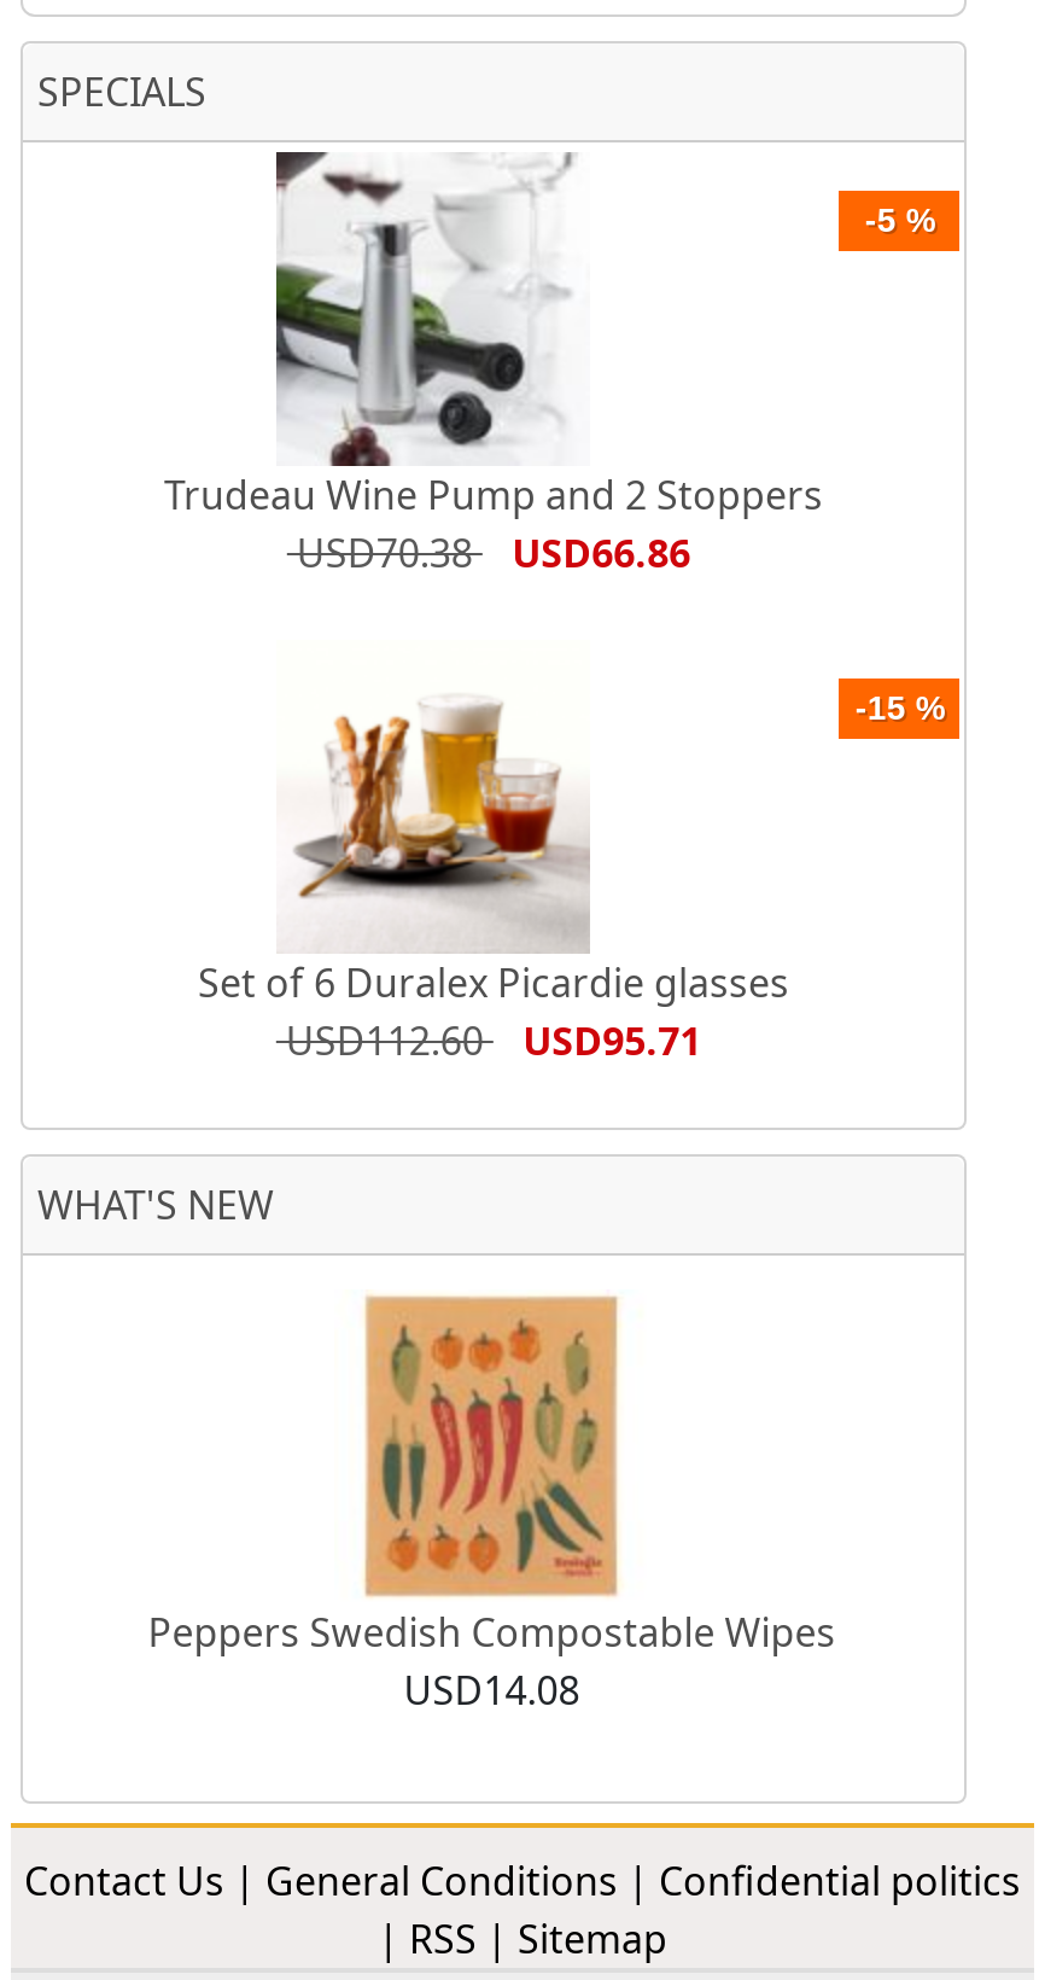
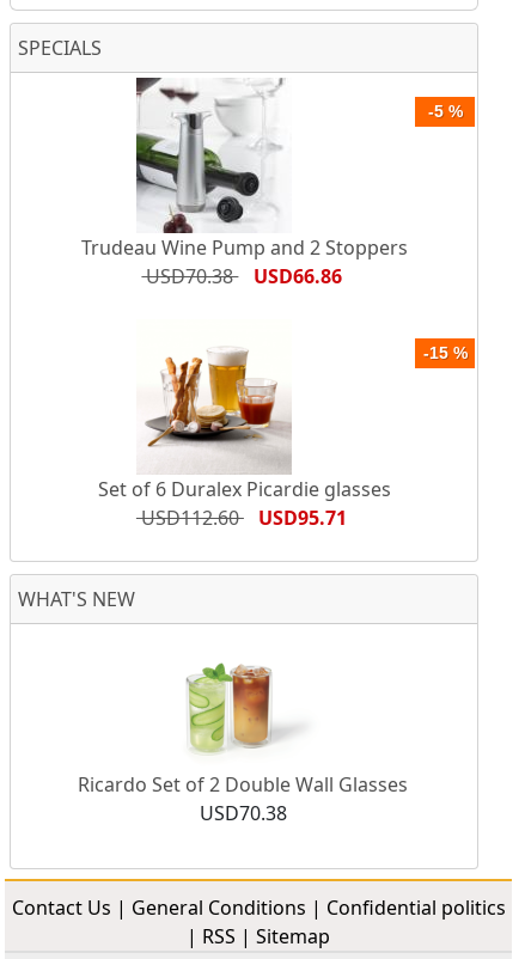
[148,1294,836,1716] [image] | Peppers Swedish Compostable Wipes | USD14.08 -> [78,645,408,826] [image] | Ricardo Set of 2 Double Wall Glasses | USD70.38

